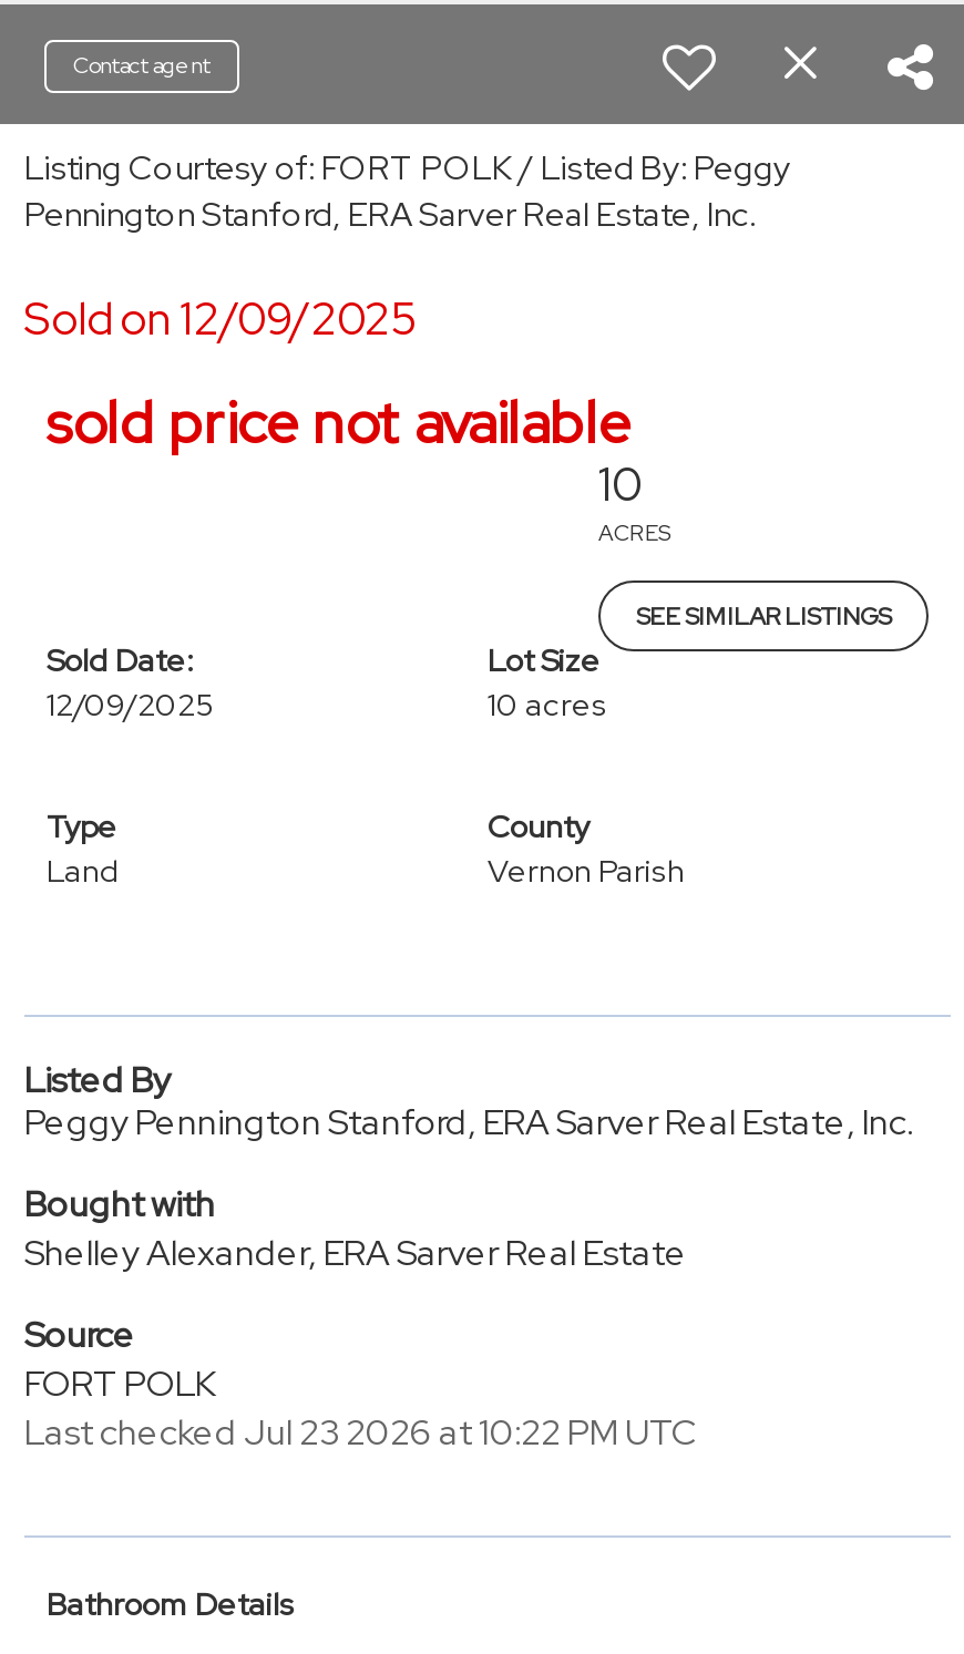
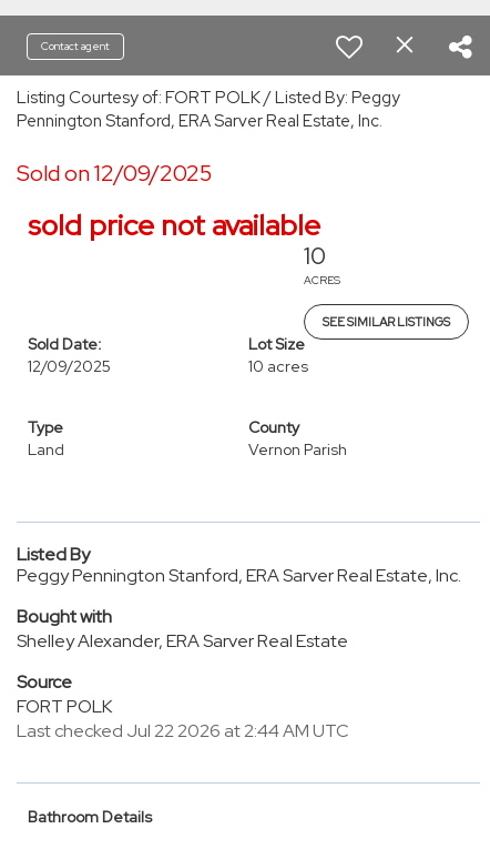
[24,1409,698,1456] Last checked Jul 23 2026 at 10:22 PM UTC -> [17,719,349,742] Last checked Jul 22 2026 at 2:44 AM UTC

